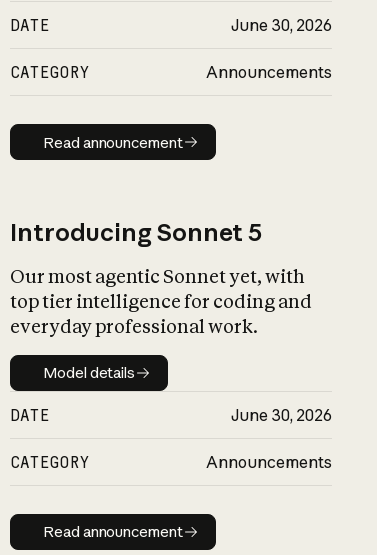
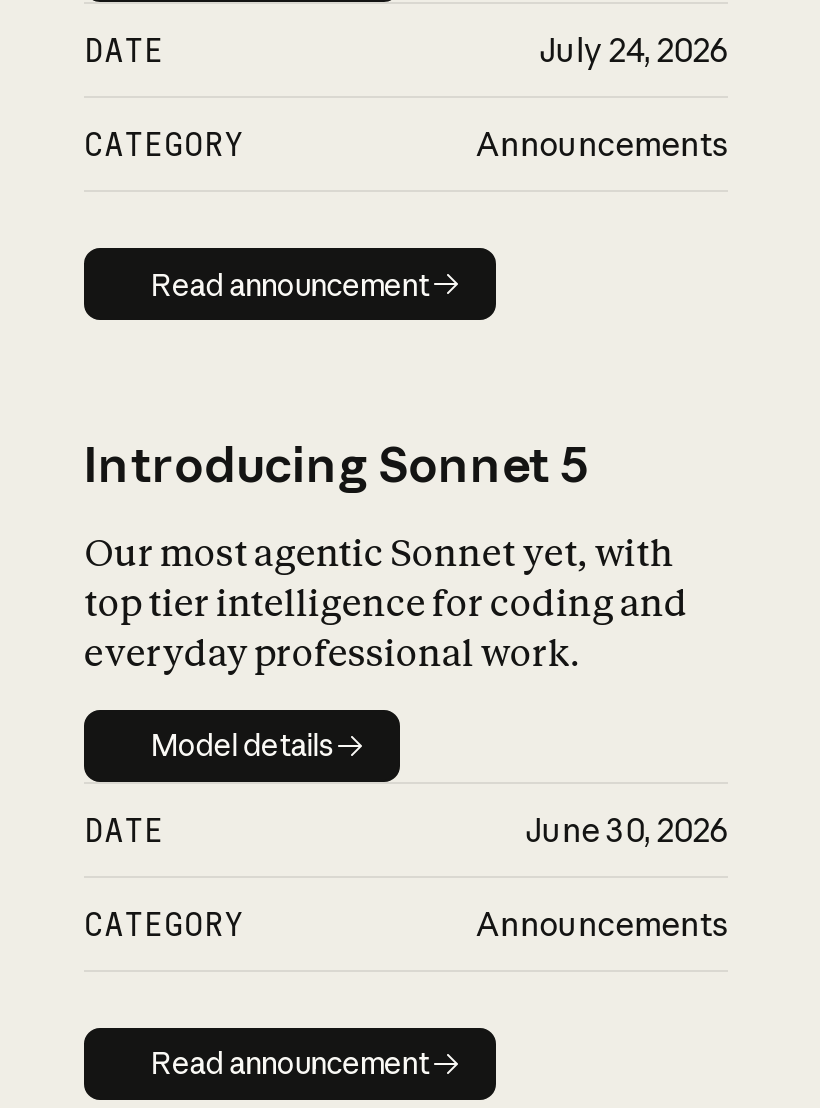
[231,15,332,35] June 30, 2026 -> [540,30,728,70] July 24, 2026

